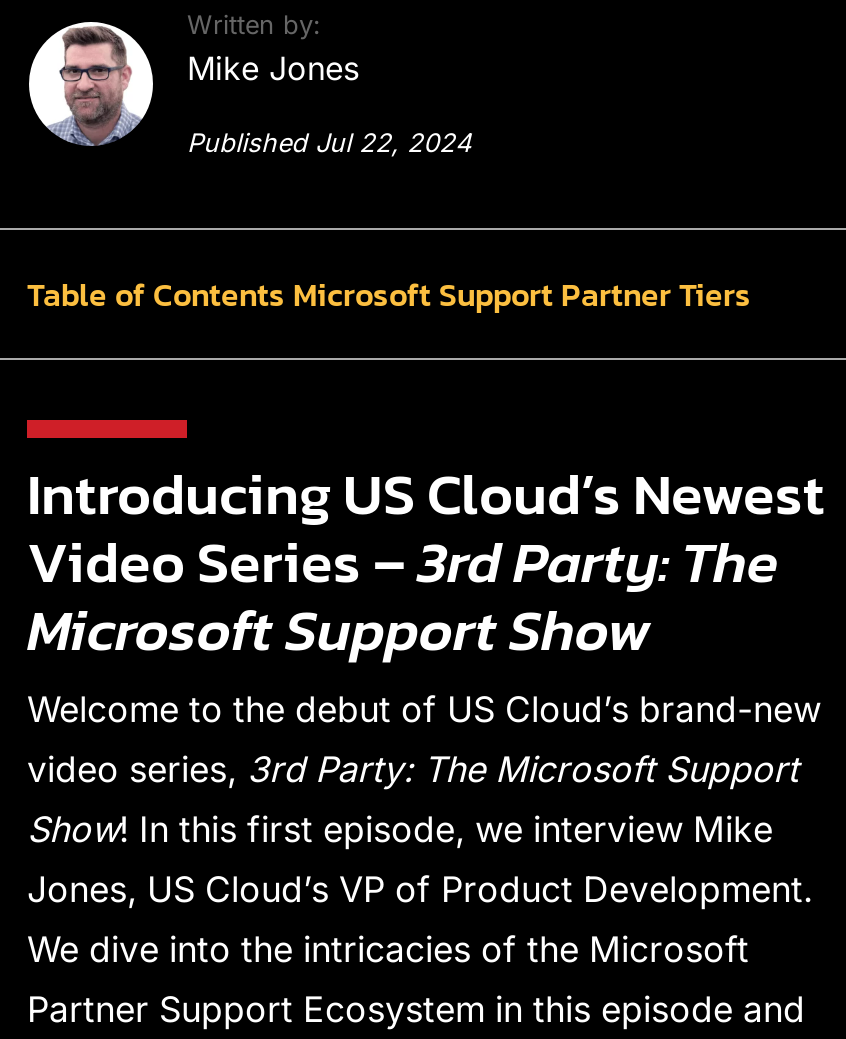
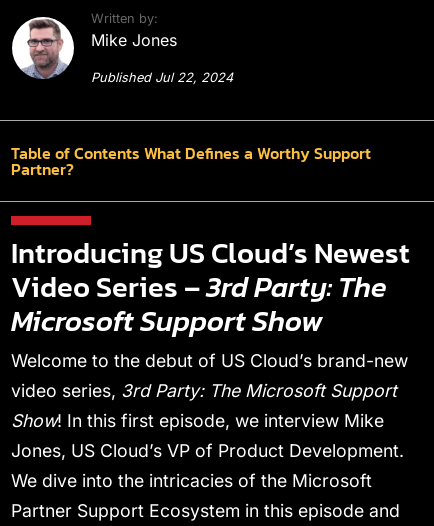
[27,269,751,317] Table of Contents Microsoft Support Partner Tiers -> [11,141,371,181] Table of Contents What Defines a Worthy Support | Partner?

